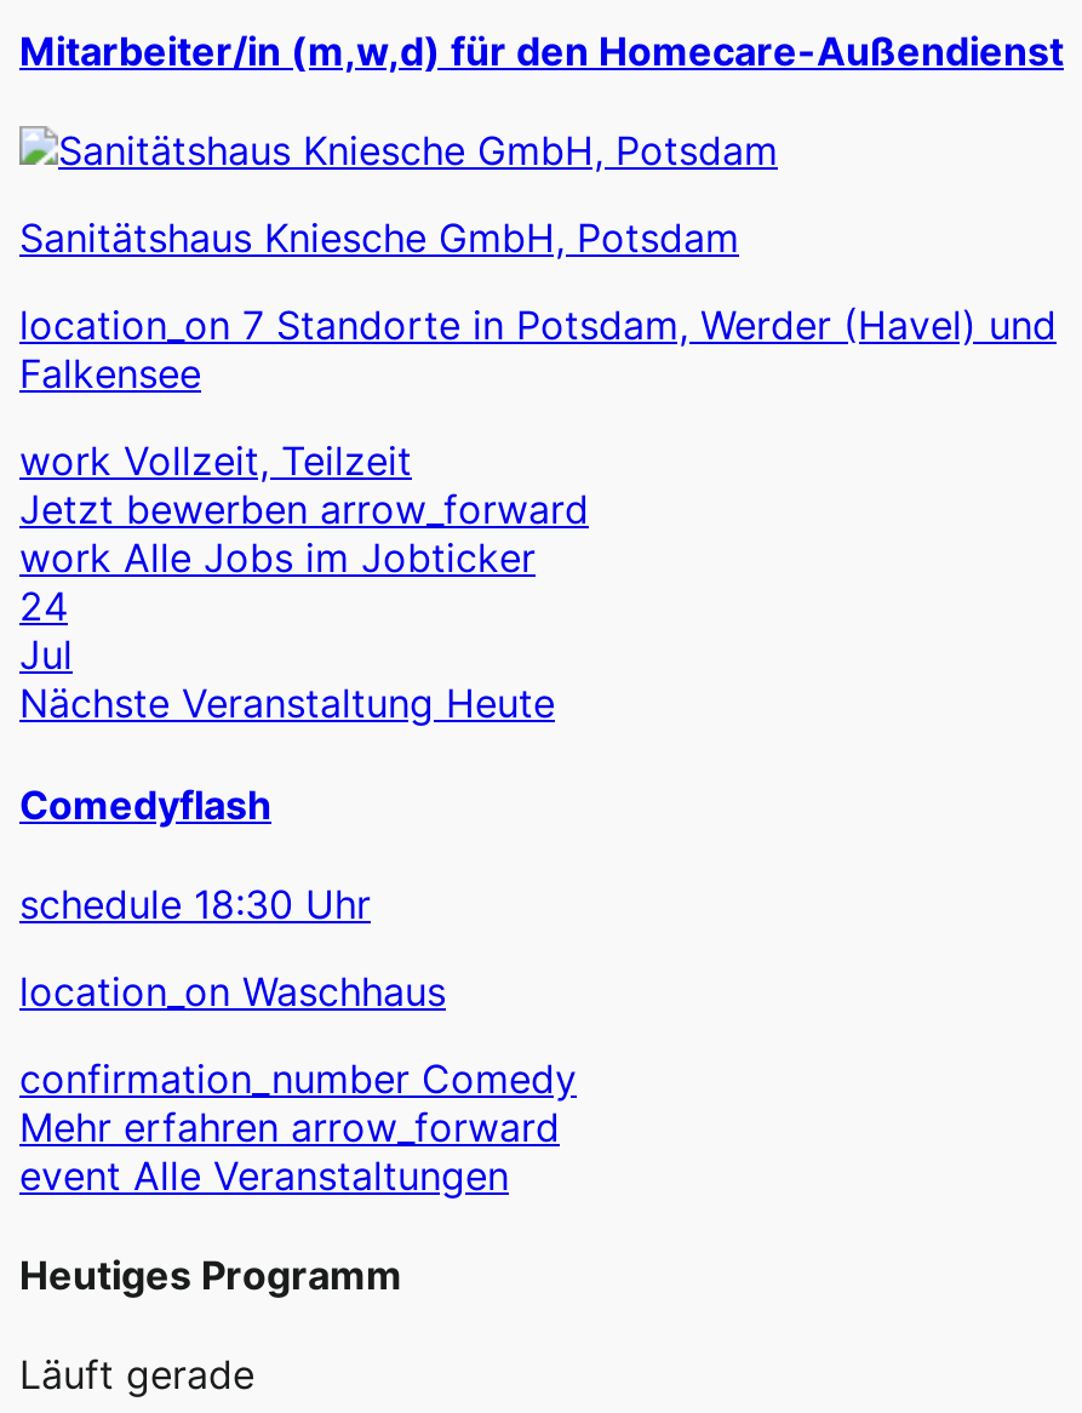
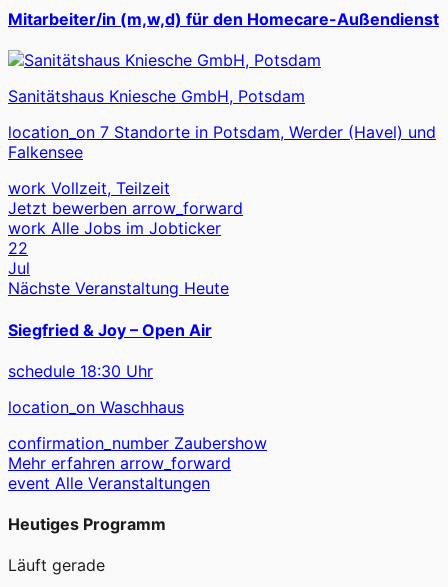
[19,582,68,631] 24 -> [8,238,28,258] 22
[19,779,271,828] Comedyflash -> [8,320,212,340] Siegfried & Joy – Open Air
[19,1054,577,1102] confirmation_number Comedy -> [8,433,267,453] confirmation_number Zaubershow

